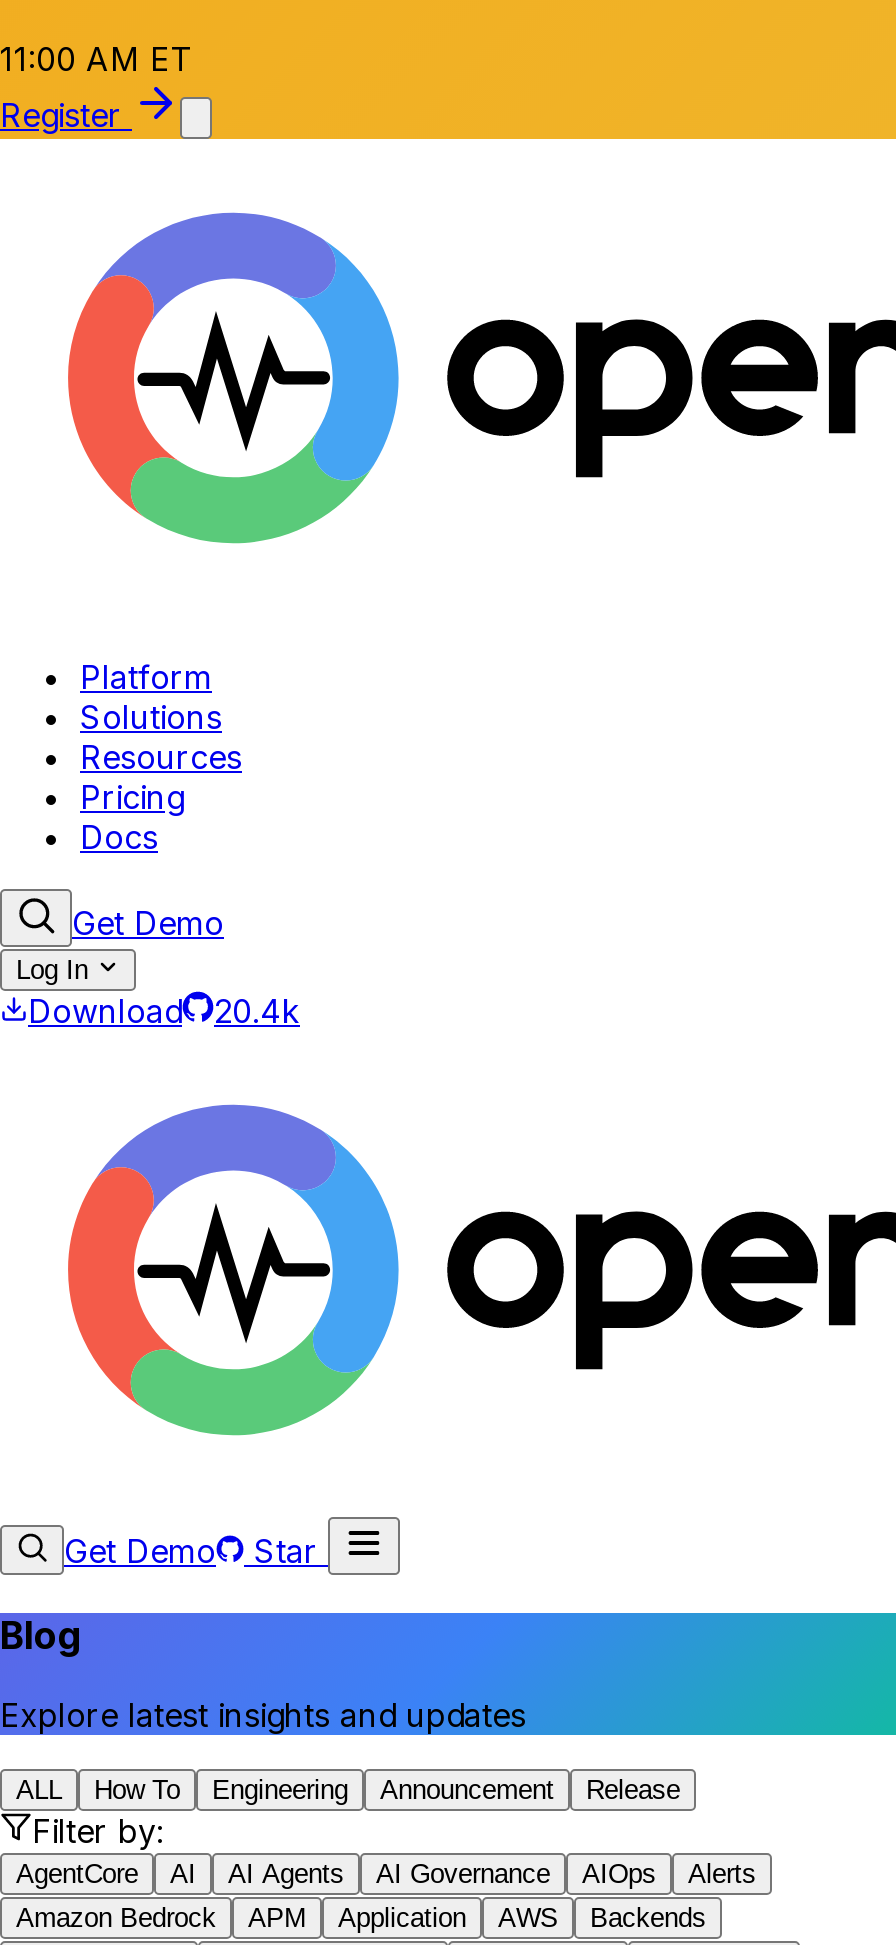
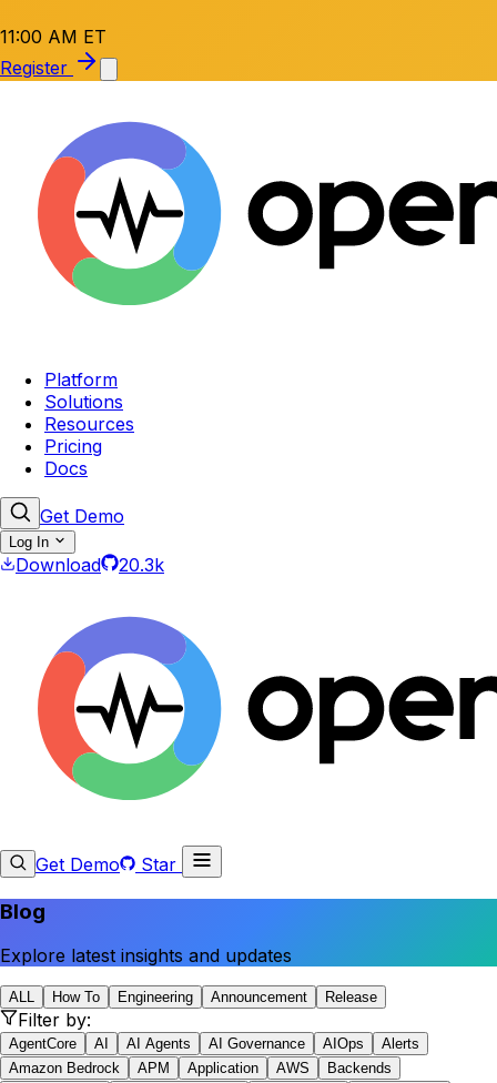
[28,991,300,1031] Download 20.4k -> [16,554,164,576] Download 20.3k

